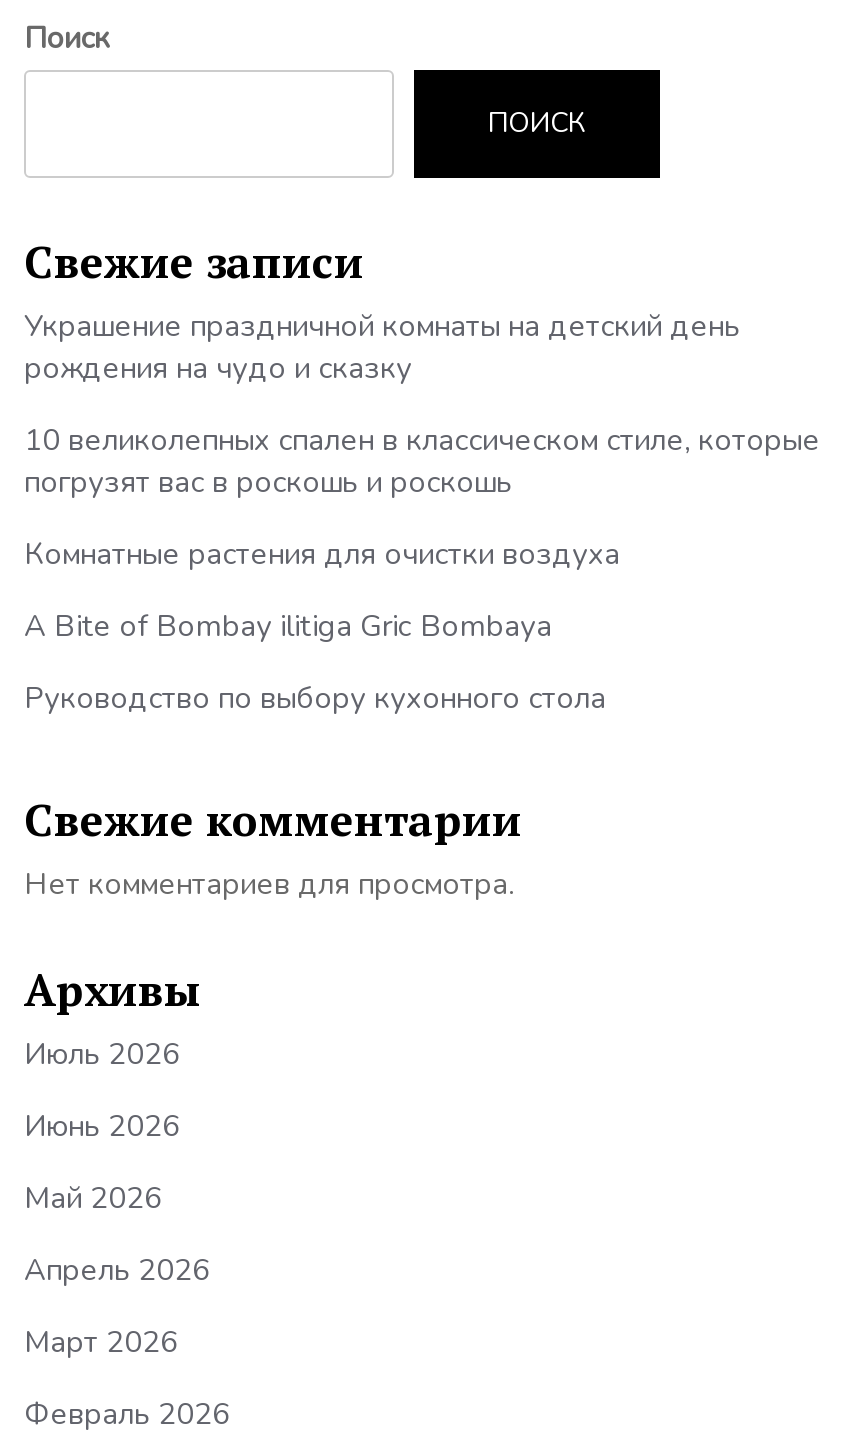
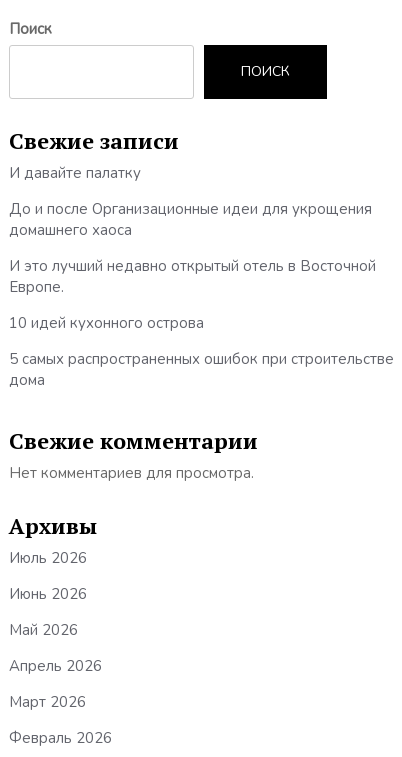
[24,305,740,387] Украшение праздничной комнаты на детский день | рождения на чудо и сказку -> [9,162,141,182] И давайте палатку
[24,419,820,501] 10 великолепных спален в классическом стиле, которые | погрузят вас в роскошь и роскошь -> [9,198,372,239] До и после Организационные идеи для укрощения | домашнего хаоса
[24,533,620,573] Комнатные растения для очистки воздуха -> [9,255,376,296] И это лучший недавно открытый отель в Восточной | Европе.
[24,605,552,645] A Bite of Bombay ilitiga Gric Bombaya -> [9,312,204,332] 10 идей кухонного острова
[24,677,606,717] Руководство по выбору кухонного стола -> [9,348,394,389] 5 самых распространенных ошибок при строительстве | дома

